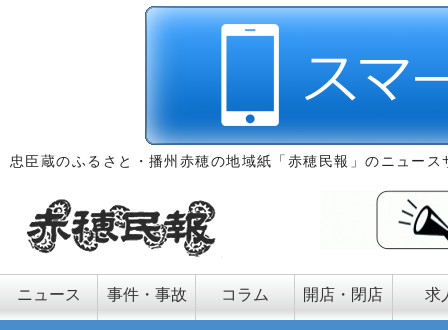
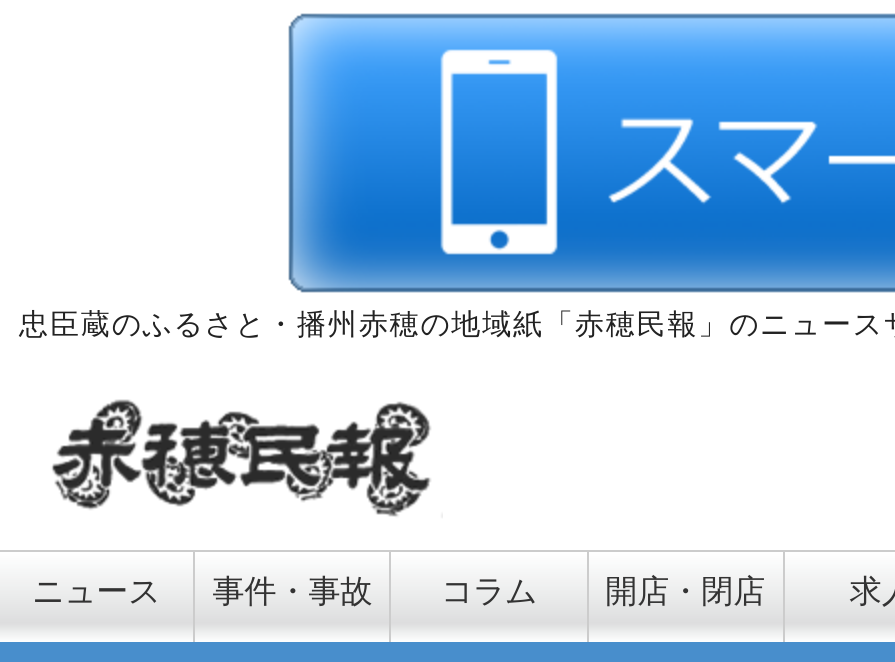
[375,190,445,250] [image] -> none

